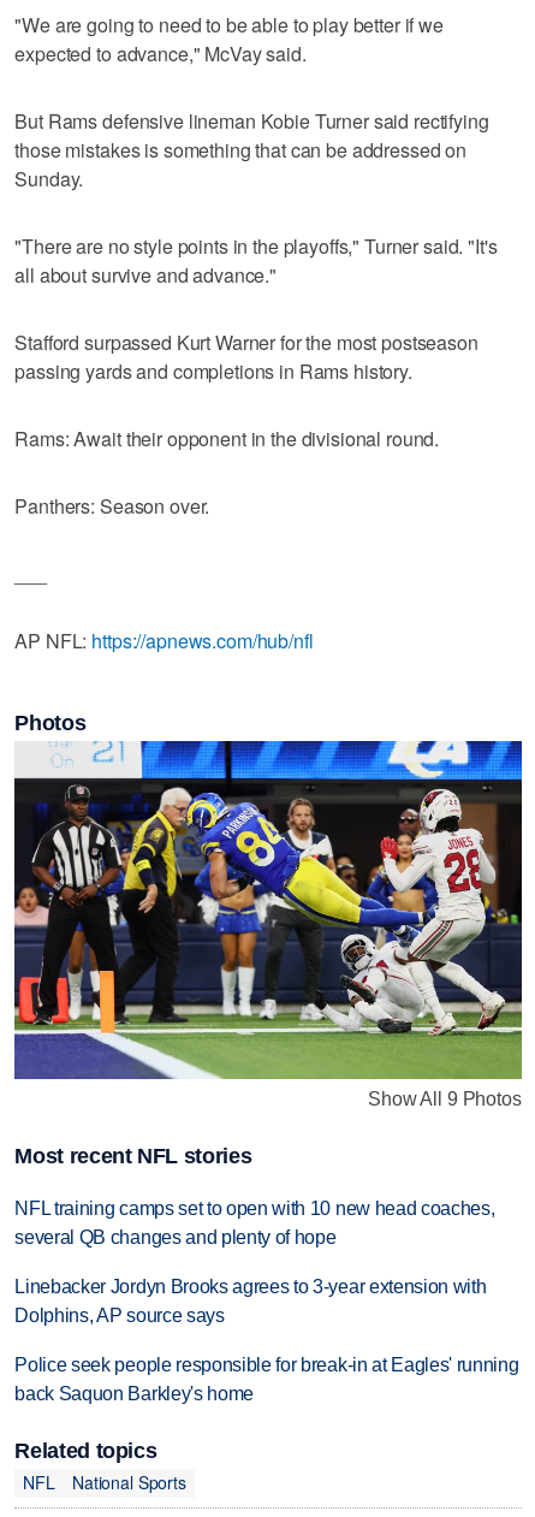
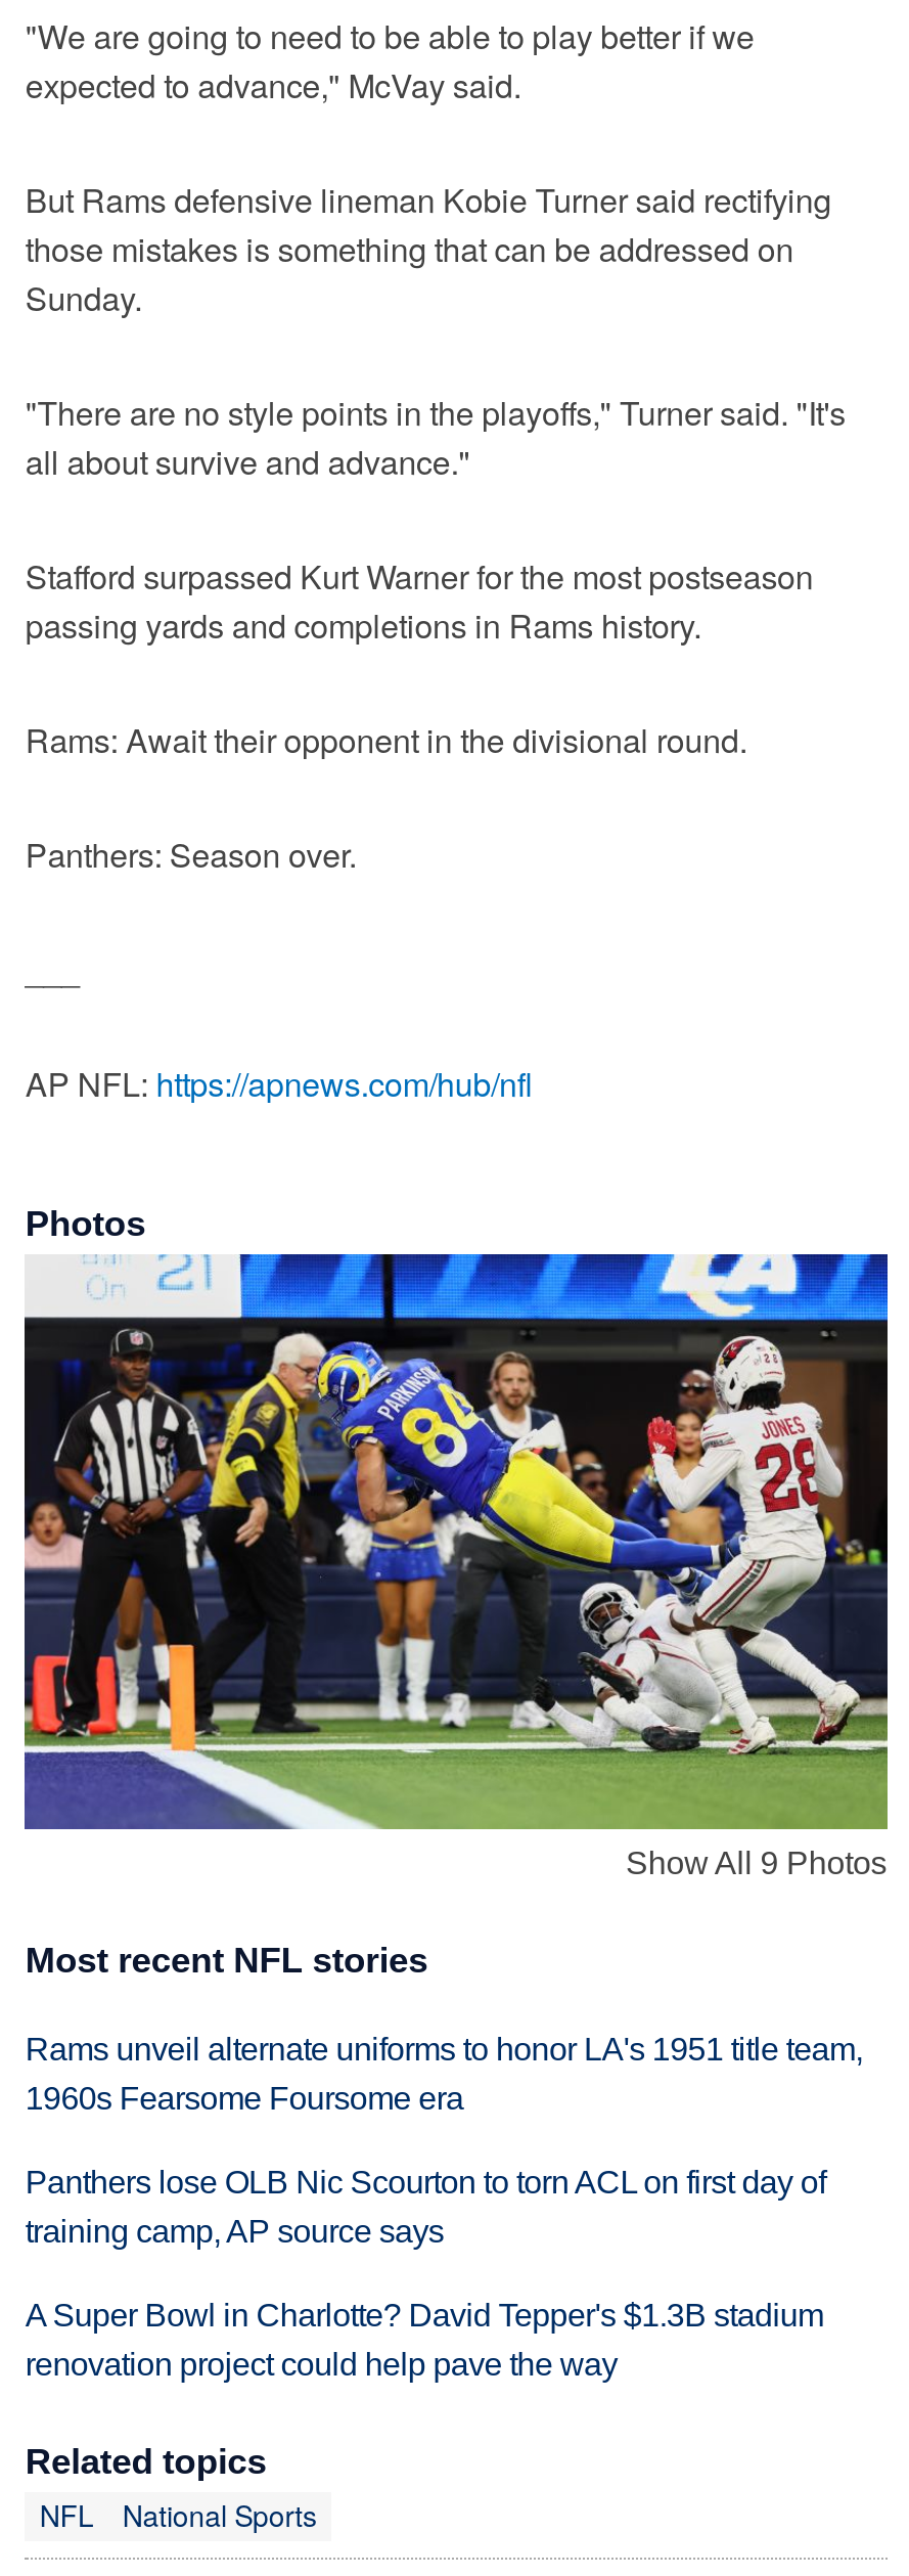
[15,1198,495,1247] NFL training camps set to open with 10 new head coaches, | several QB changes and plenty of hope -> [25,2031,863,2115] Rams unveil alternate uniforms to honor LA's 1951 title team, | 1960s Fearsome Foursome era
[15,1276,486,1325] Linebacker Jordyn Brooks agrees to 3-year extension with | Dolphins, AP source says -> [25,2164,826,2248] Panthers lose OLB Nic Scourton to torn ACL on first day of | training camp, AP source says
[15,1354,519,1403] Police seek people responsible for break-in at Eagles' running | back Saquon Barkley's home -> [25,2297,824,2381] A Super Bowl in Charlotte? David Tepper's $1.3B stadium | renovation project could help pave the way

